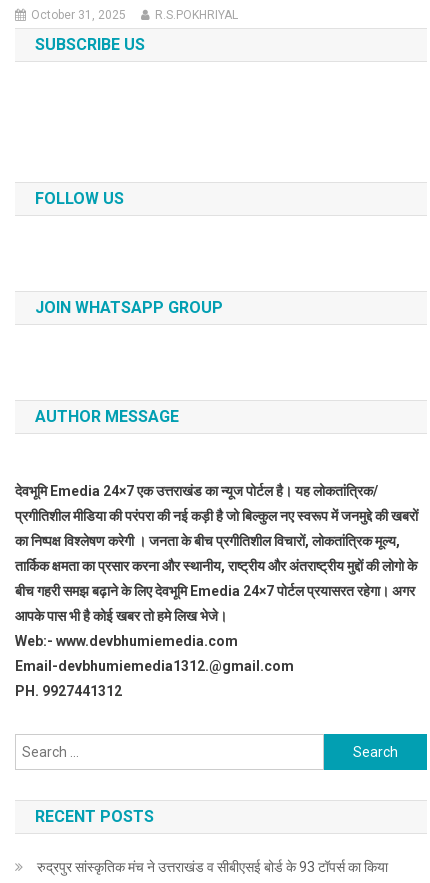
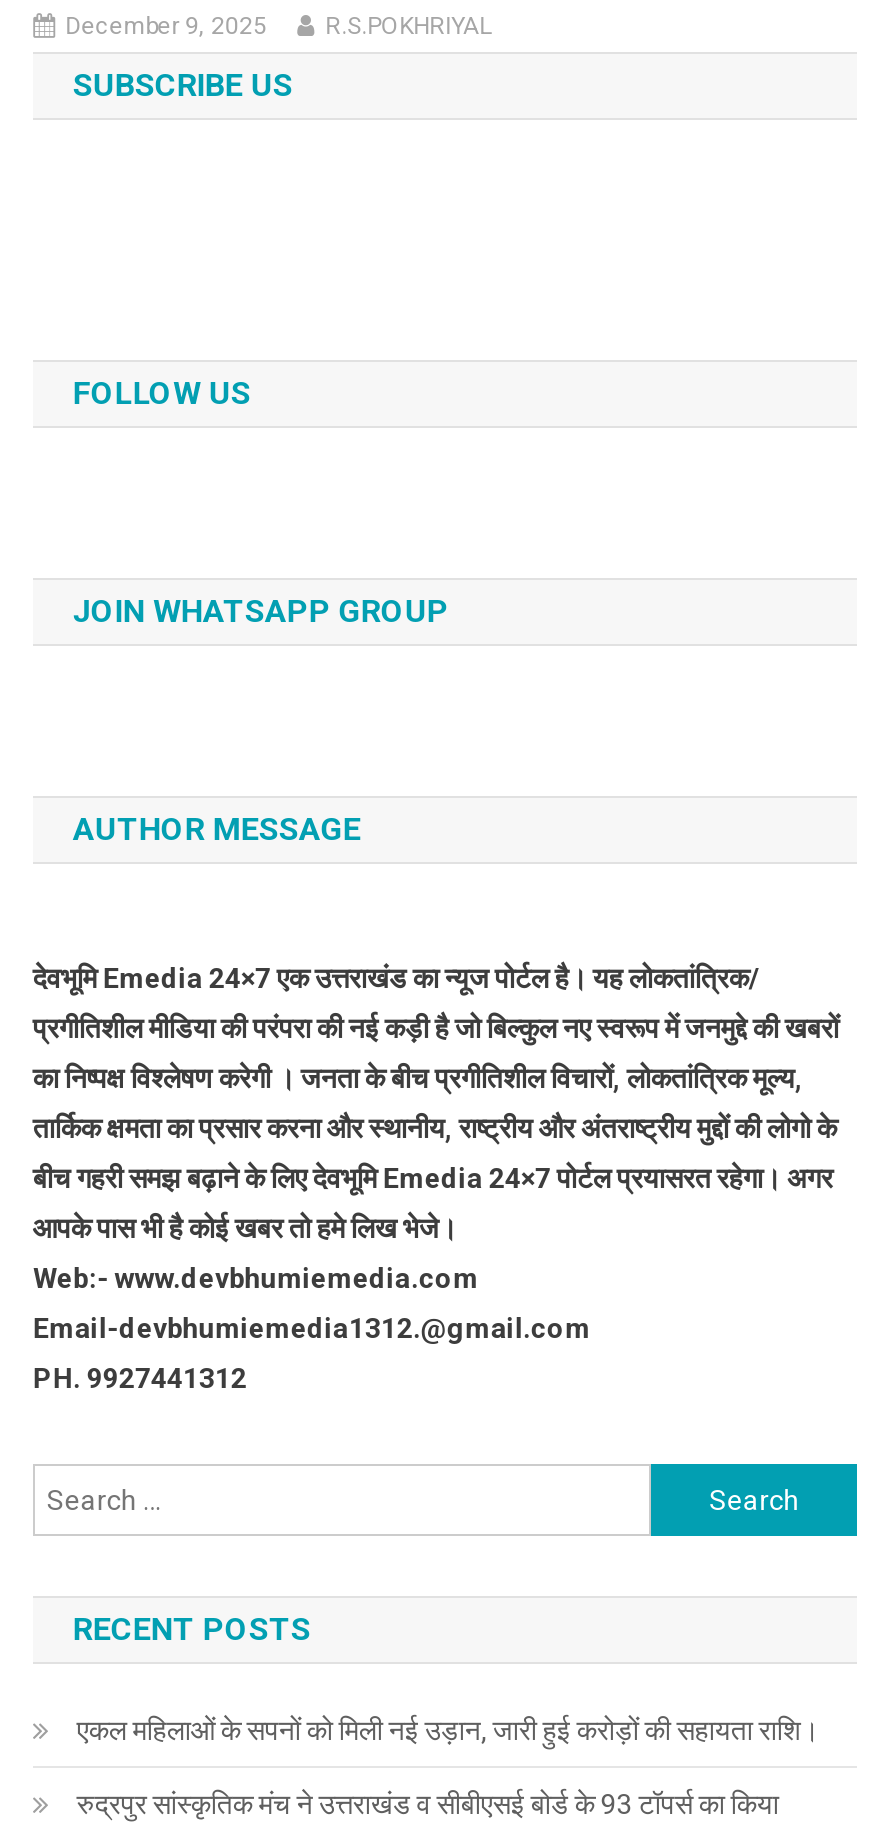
[31,8,126,22] October 31, 2025 -> [65,13,267,41] December 9, 2025
none -> [77,1715,819,1747] एकल महिलाओं के सपनों को मिली नई उड़ान, जारी हुई करोड़ों की सहायता राशि।

